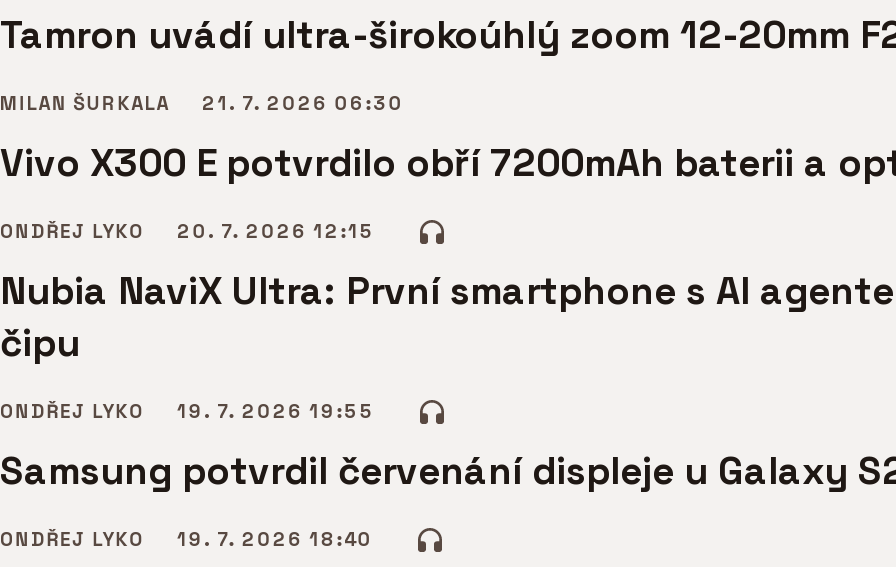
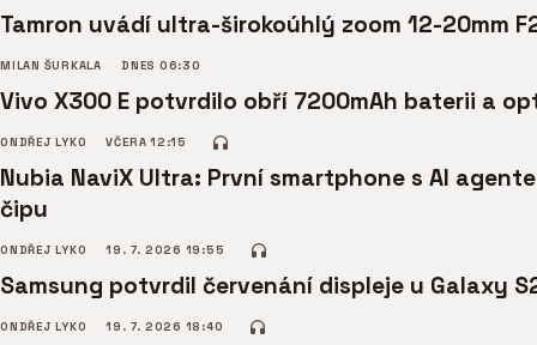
[0,92,404,116] MILAN ŠURKALA 21. 7. 2026 06:30 -> [0,59,201,73] MILAN ŠURKALA DNES 06:30
[0,220,375,244] ONDŘEJ LYKO 20. 7. 2026 12:15 -> [0,136,187,150] ONDŘEJ LYKO VČERA 12:15

